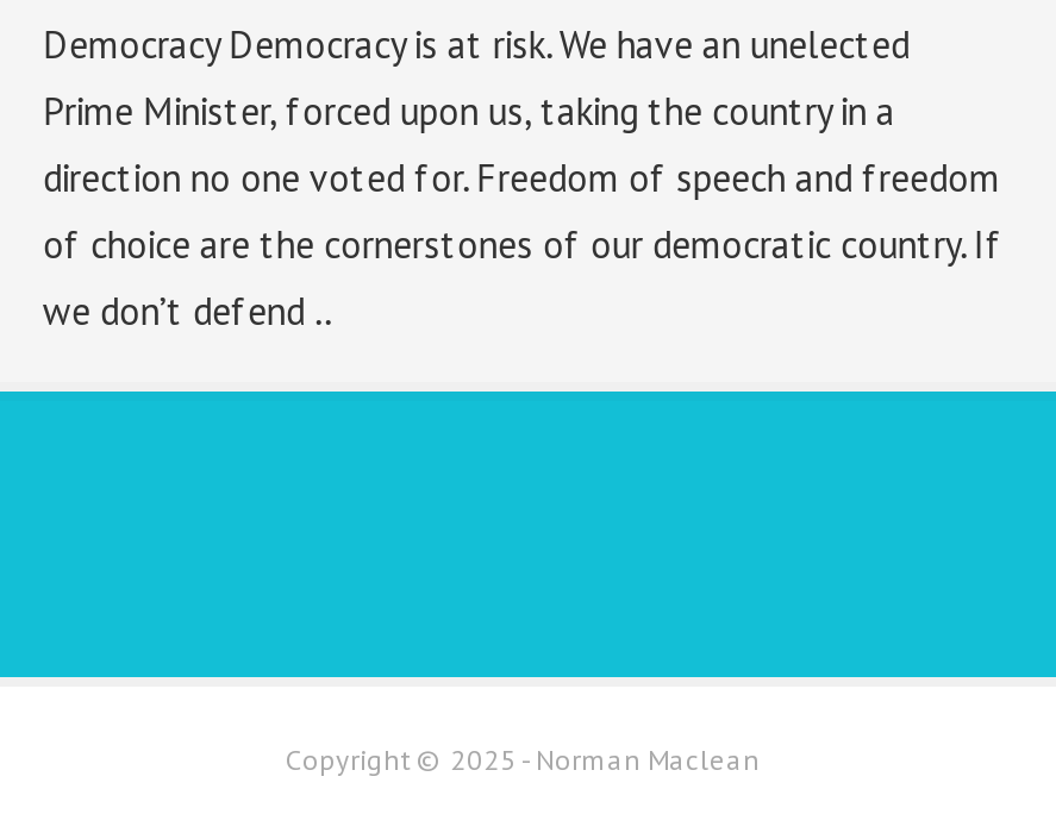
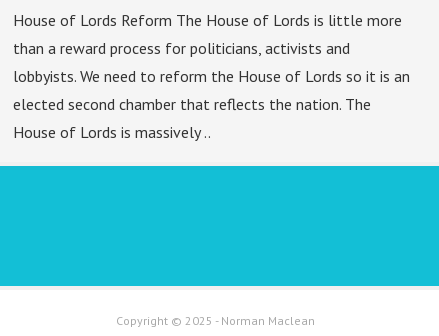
[43,20,1002,334] Democracy Democracy is at risk. We have an unelected | Prime Minister, forced upon us, taking the country in a | direction no one voted for. Freedom of speech and freedom | of choice are the cornerstones of our democratic country. If | we don’t defend .. -> [13,10,410,142] House of Lords Reform The House of Lords is little more | than a reward process for politicians, activists and | lobbyists. We need to reform the House of Lords so it is an | elected second chamber that reflects the nation. The | House of Lords is massively ..

